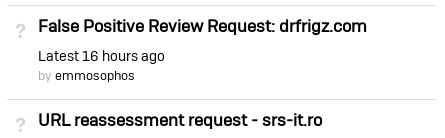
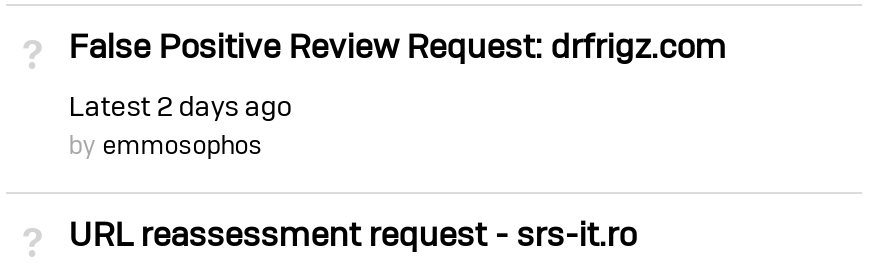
[38,47,165,65] Latest 16 hours ago -> [68,89,292,125] Latest 2 days ago

